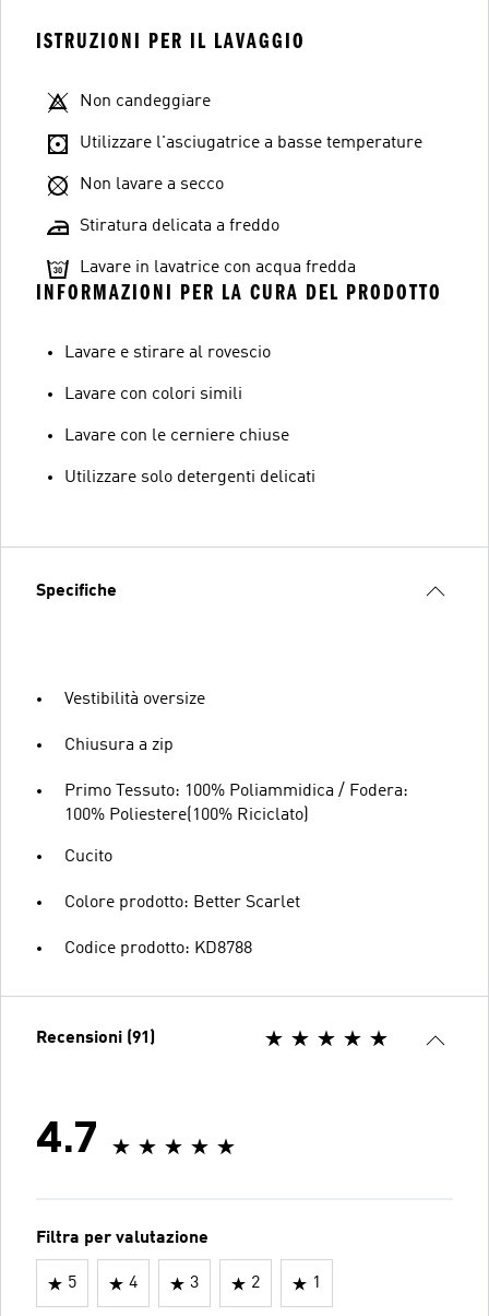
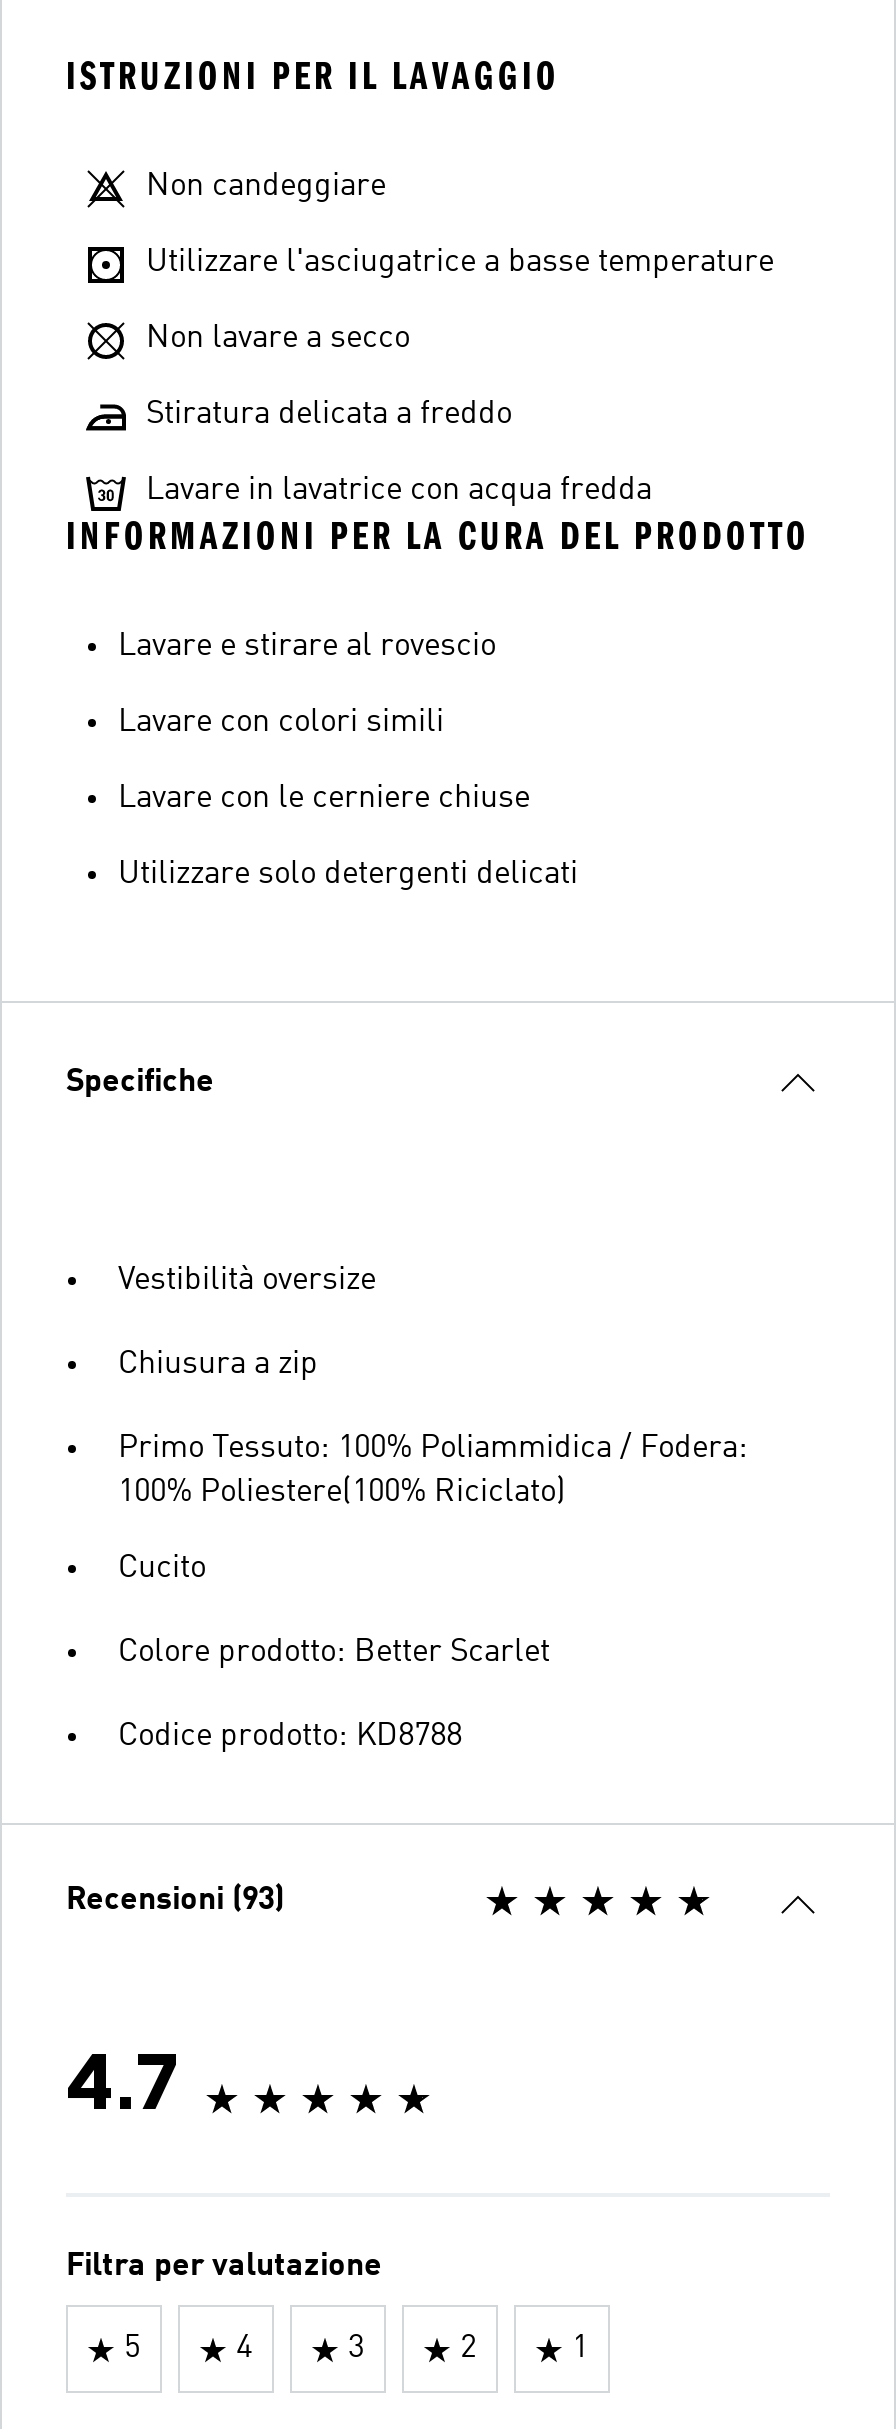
[36,1030,155,1047] Recensioni (91) -> [66,1885,284,1917] Recensioni (93)

